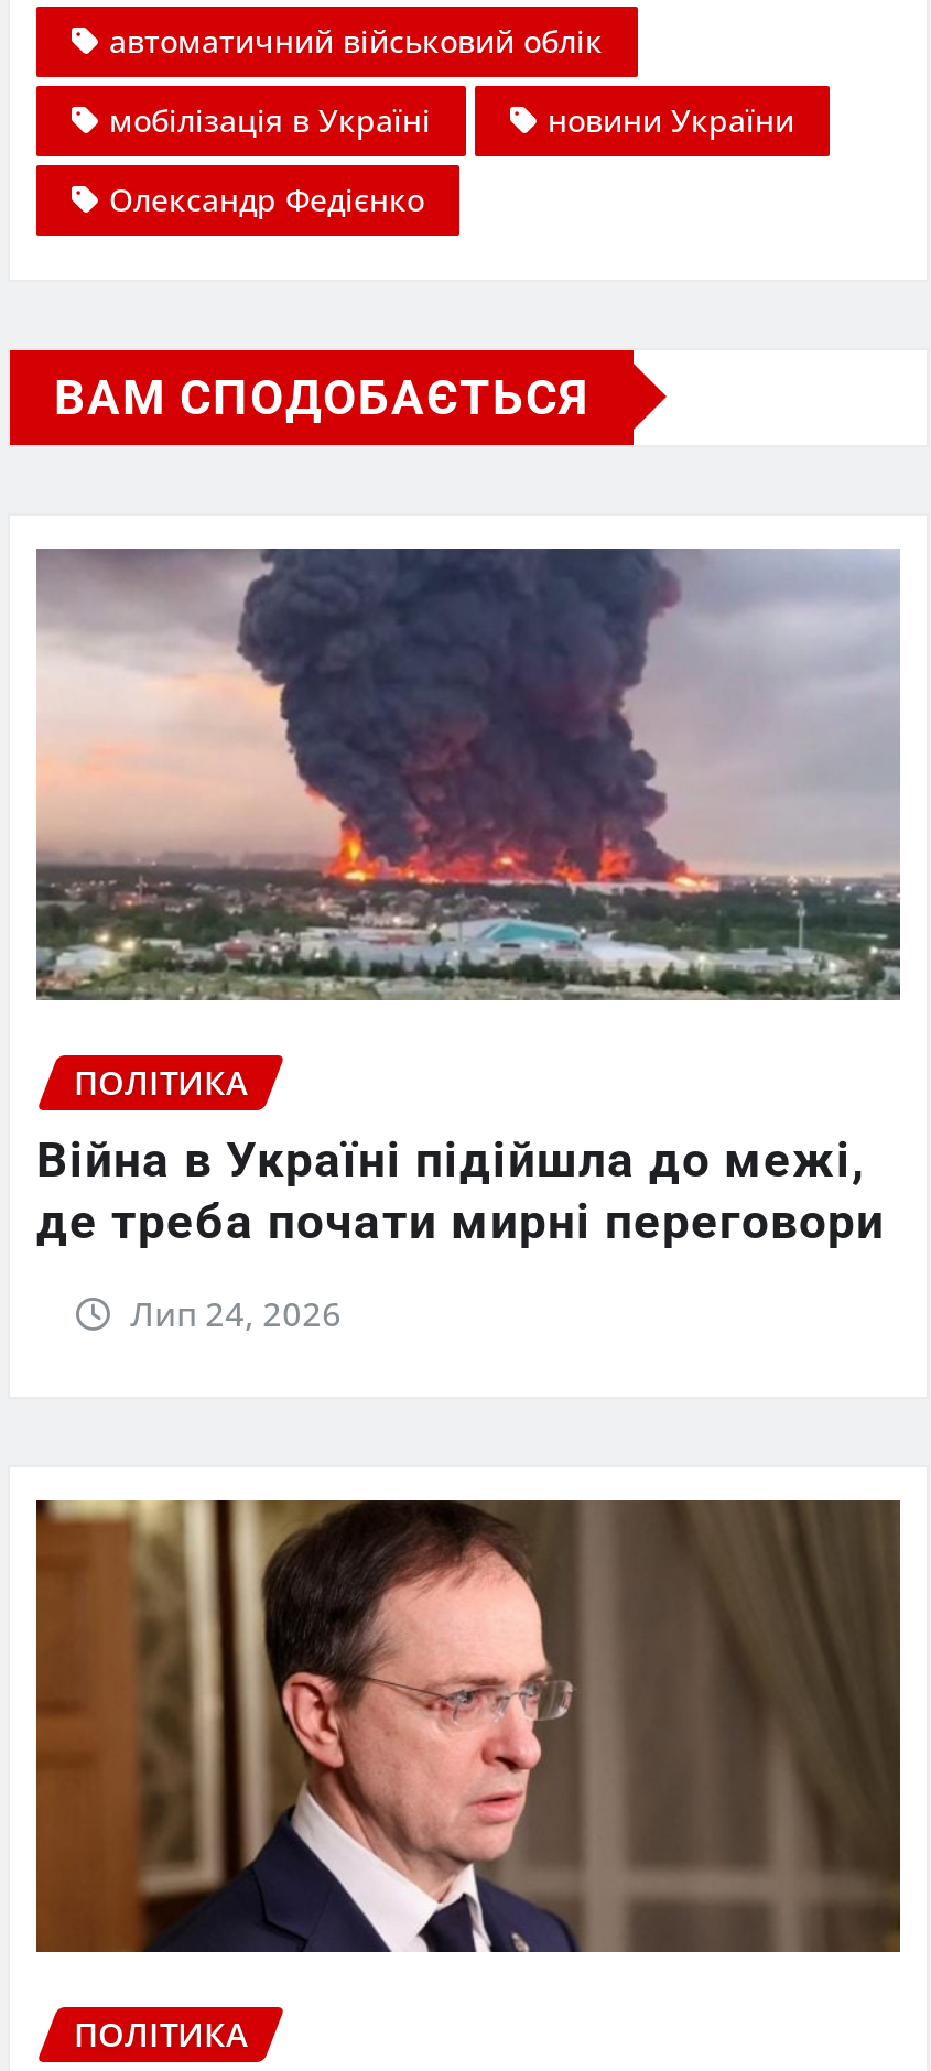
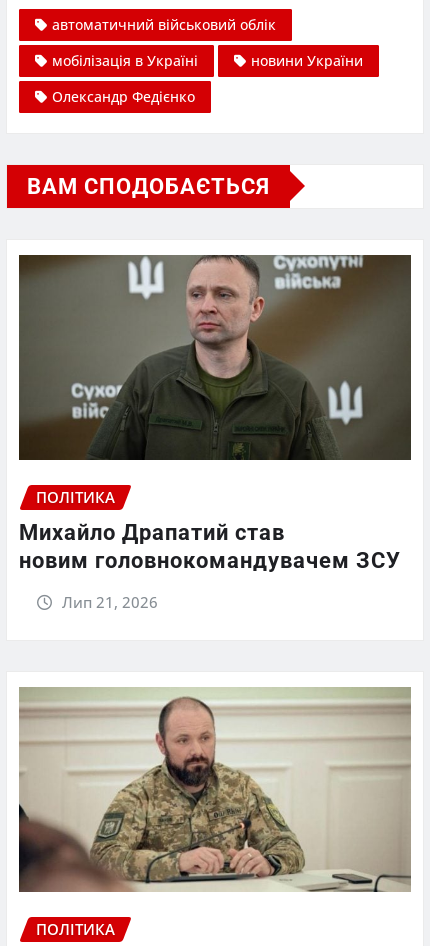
[36,549,900,1002] [image] -> [18,254,412,461] [image]
[36,1133,885,1250] Війна в Україні підійшла до межі, | де треба почати мирні переговори -> [19,520,401,573] Михайло Драпатий став | новим головнокомандувачем ЗСУ
[130,1292,342,1336] Лип 24, 2026 -> [62,592,158,612] Лип 21, 2026
[34,1498,900,1954] [image] -> [18,687,411,893] [image]

